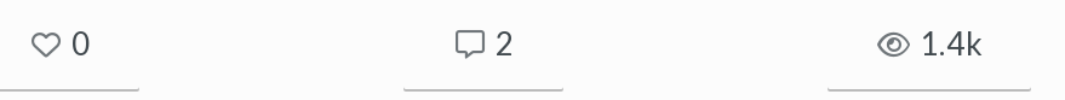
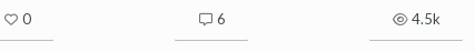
[488,25,983,64] 2 | 1.4k -> [214,10,441,28] 6 | 4.5k

